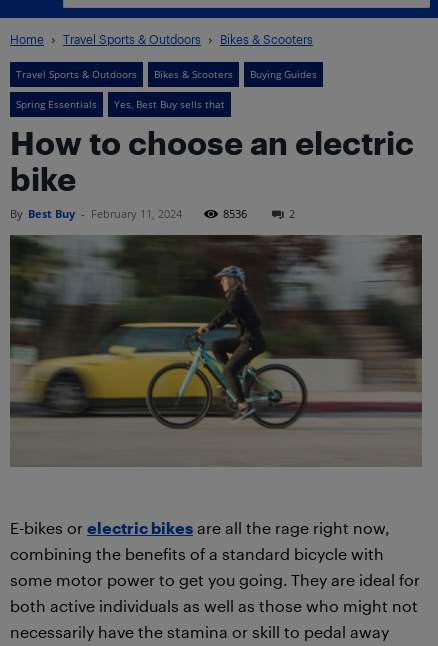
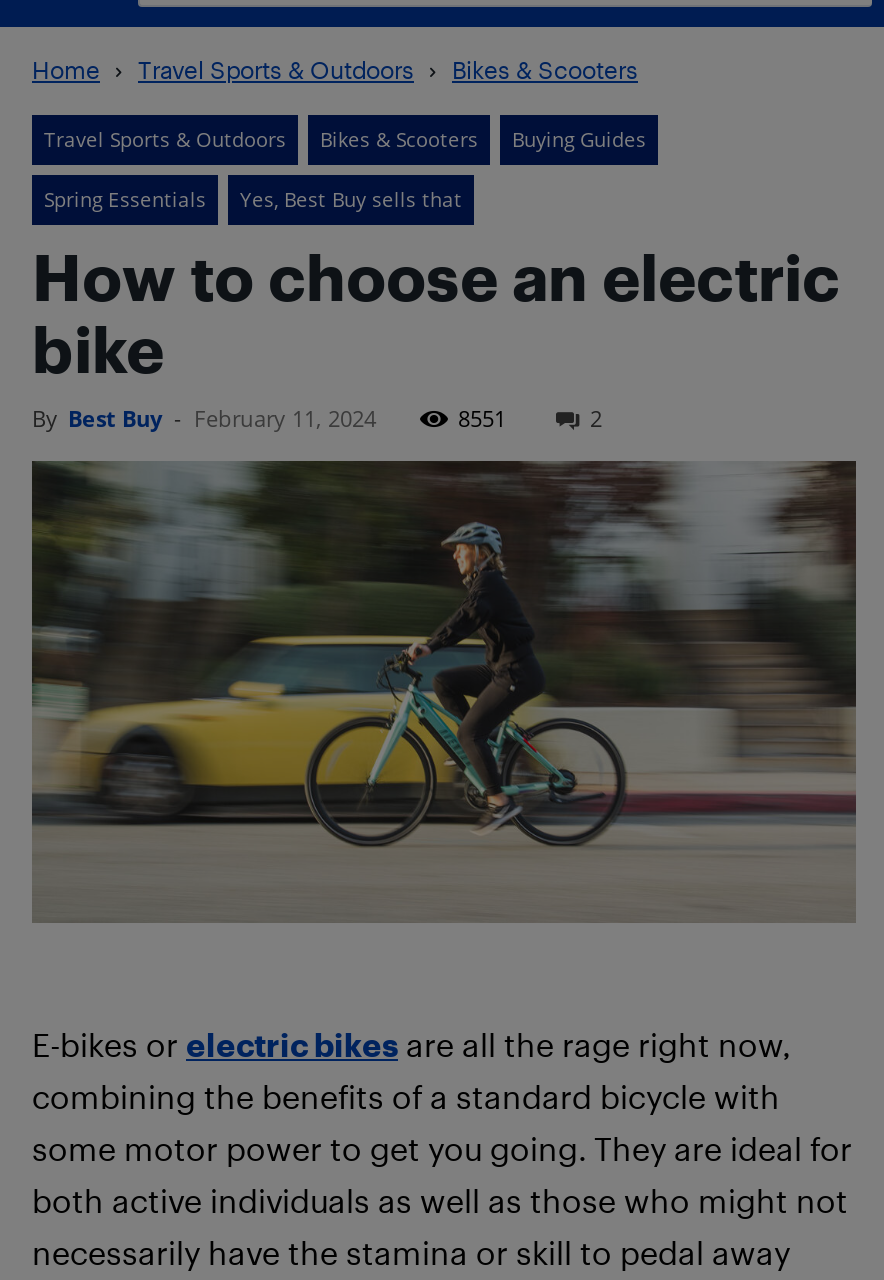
[223,206,247,221] 8536 -> [458,403,506,433] 8551

